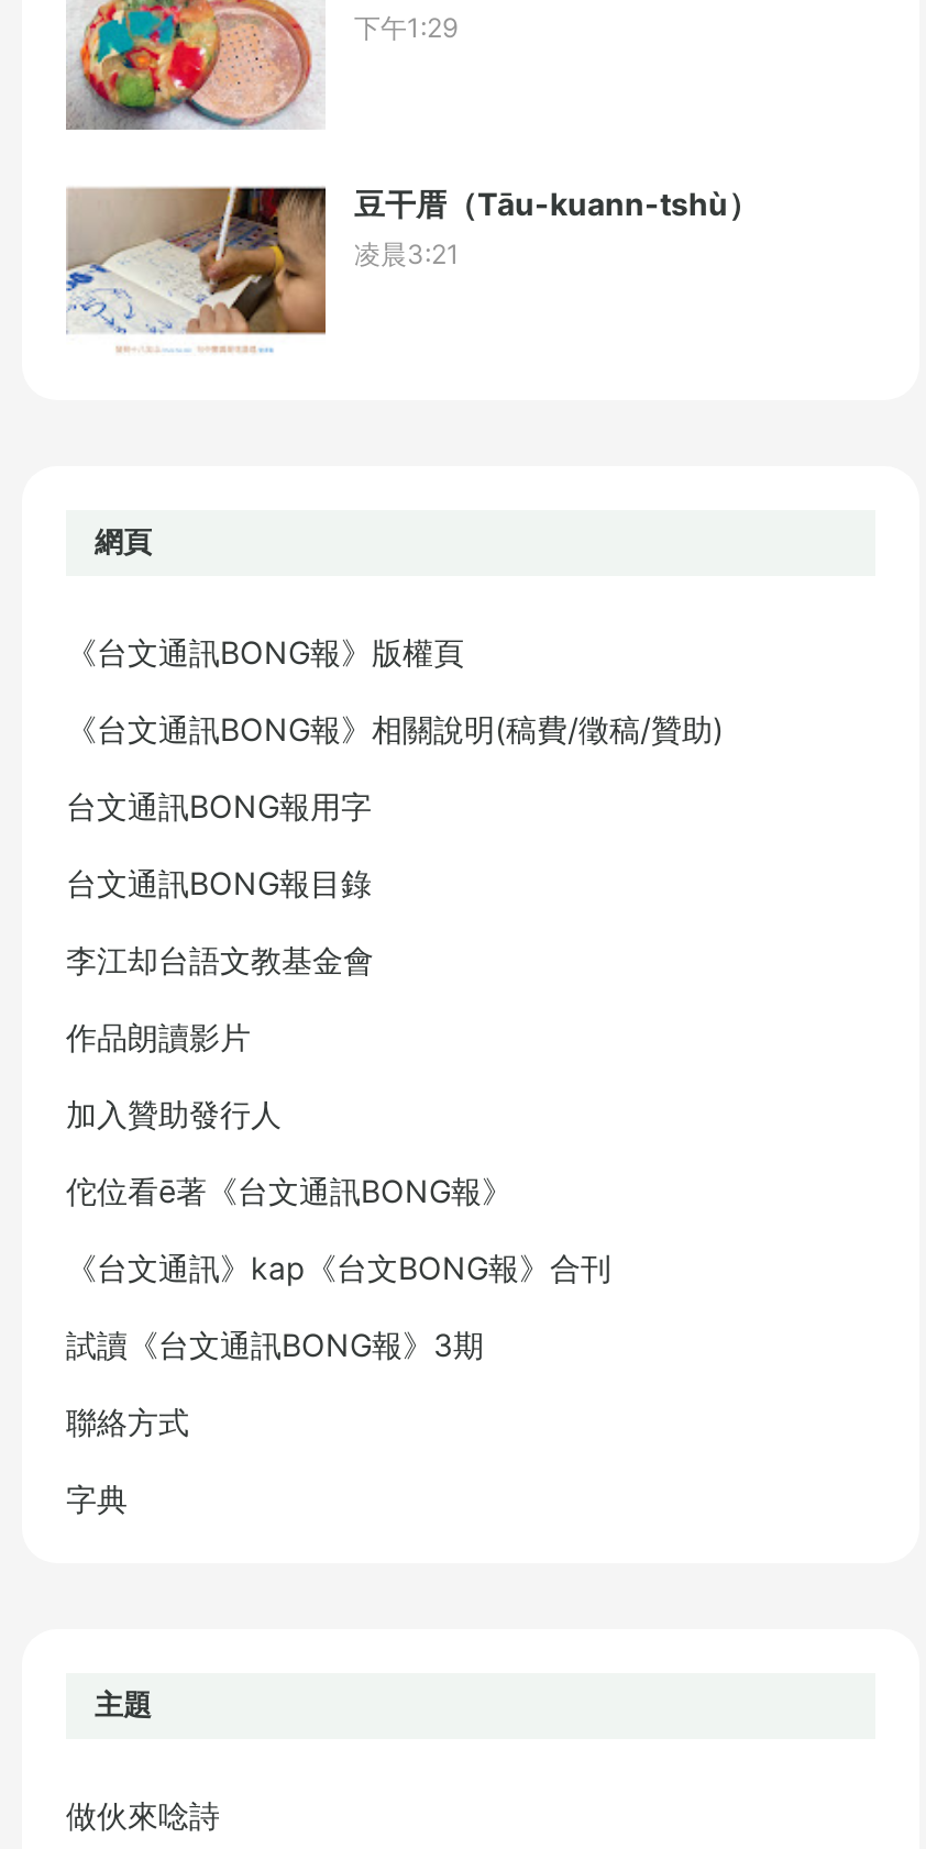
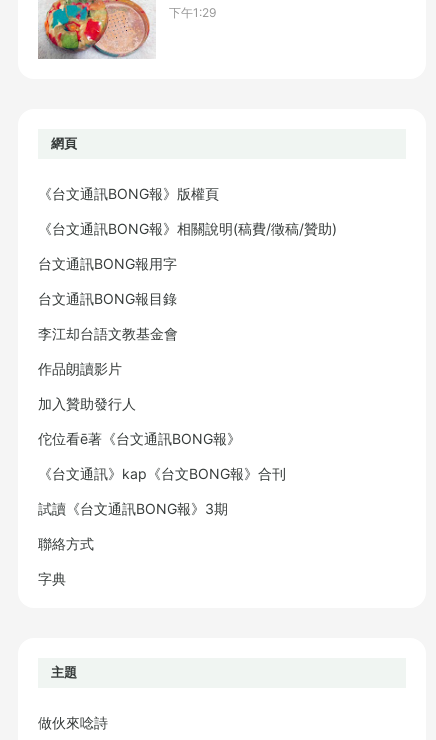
[66,184,759,354] [image] | 豆干厝（Tāu-kuann-tshù） | 凌晨3:21 -> none

